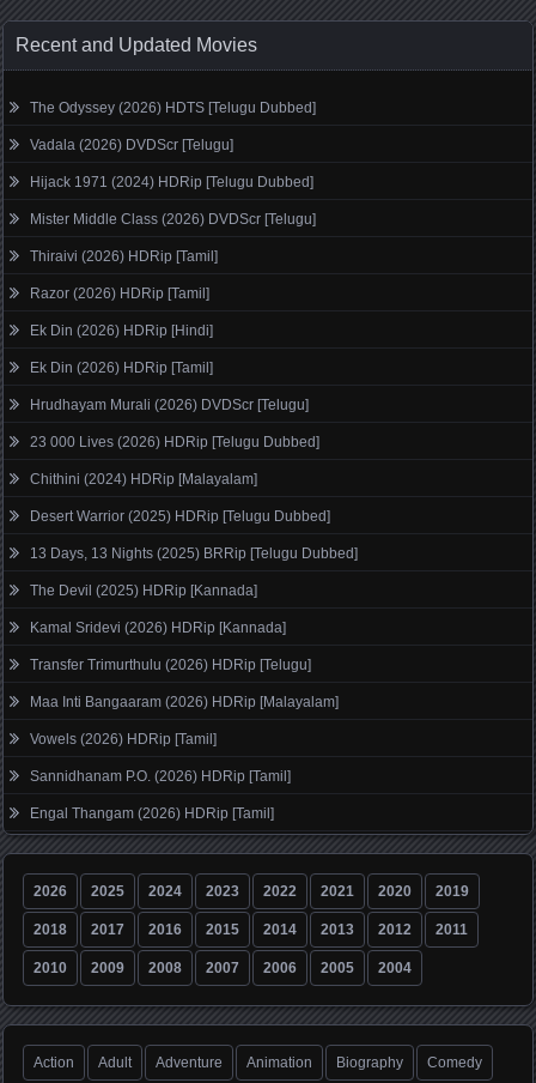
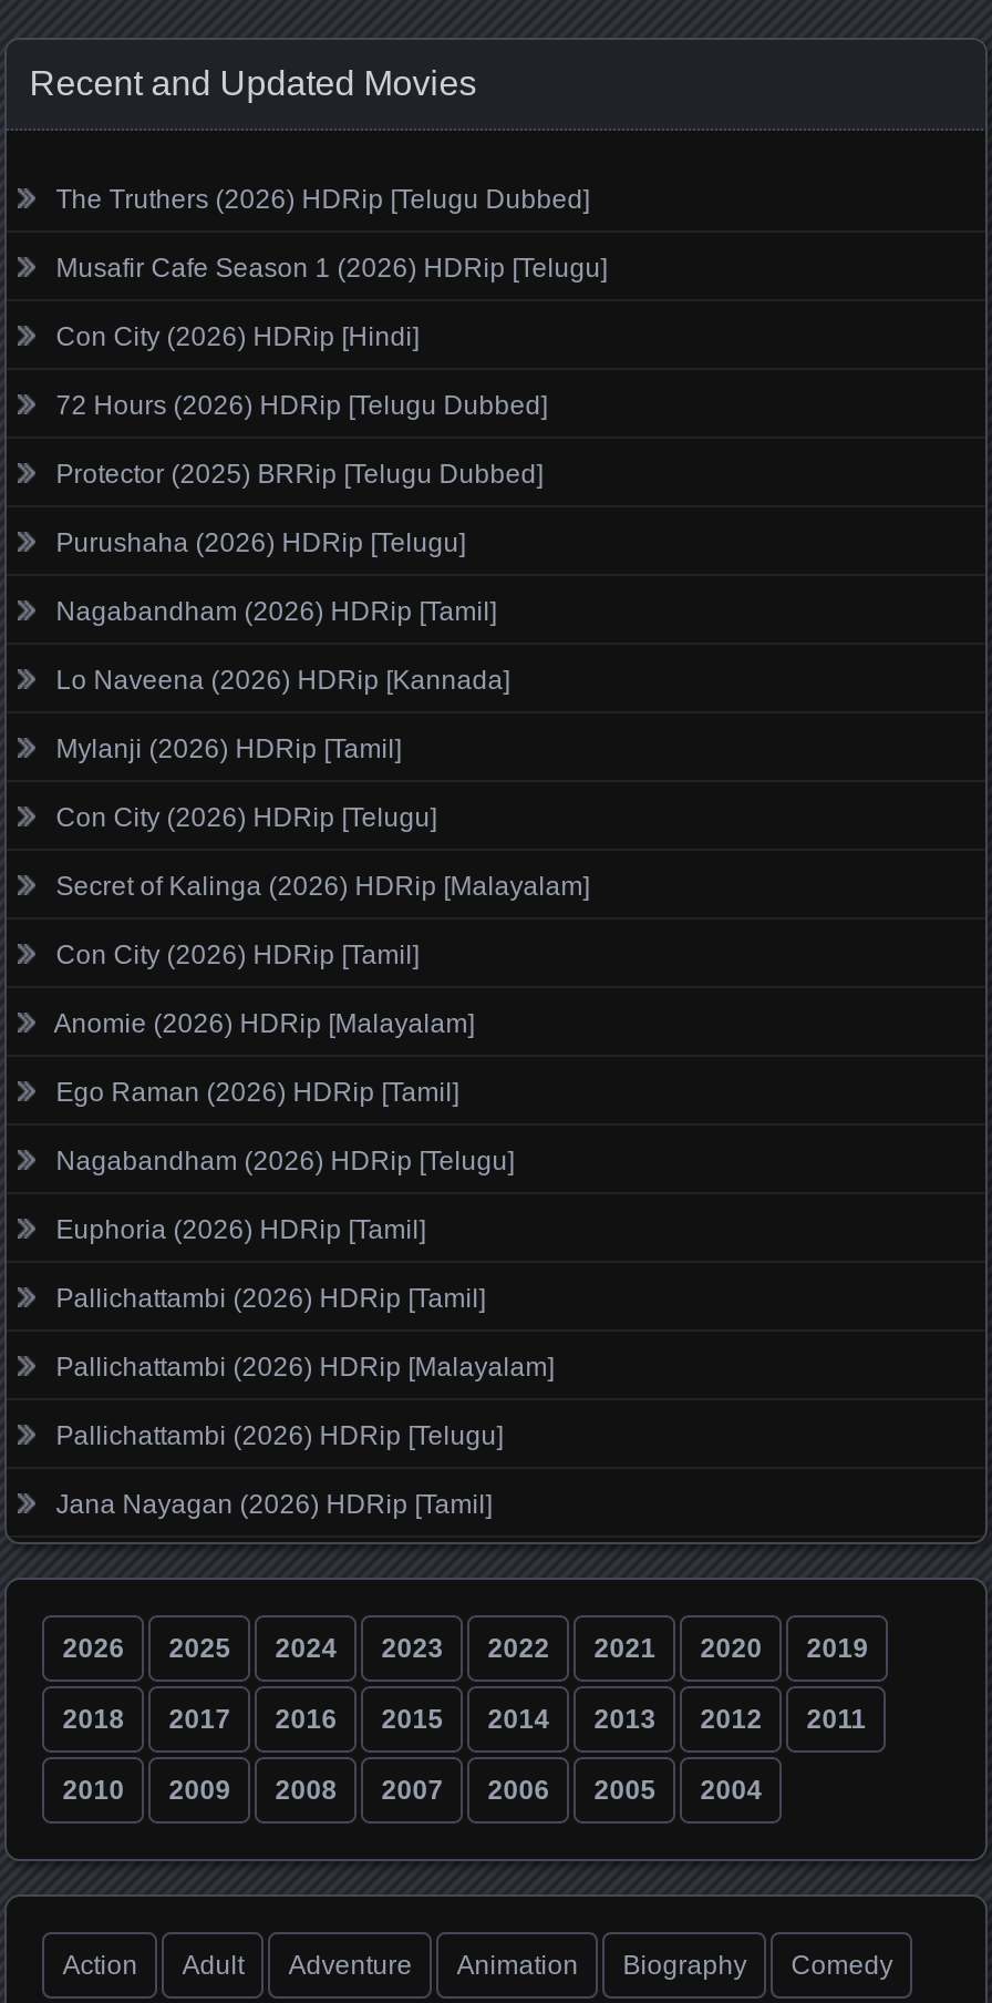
[30,99,316,116] The Odyssey (2026) HDTS [Telugu Dubbed] -> [56,183,589,214] The Truthers (2026) HDRip [Telugu Dubbed]
[30,136,234,153] Vadala (2026) DVDScr [Telugu] -> [56,252,607,283] Musafir Cafe Season 1 (2026) HDRip [Telugu]
[30,173,314,190] Hijack 1971 (2024) HDRip [Telugu Dubbed] -> [56,321,419,352] Con City (2026) HDRip [Hindi]
[30,210,316,227] Mister Middle Class (2026) DVDScr [Telugu] -> [56,389,547,420] 72 Hours (2026) HDRip [Telugu Dubbed]
[30,248,218,264] Thiraivi (2026) HDRip [Tamil] -> [56,458,543,489] Protector (2025) BRRip [Telugu Dubbed]
[30,285,210,302] Razor (2026) HDRip [Tamil] -> [56,527,465,558] Purushaha (2026) HDRip [Telugu]
[30,322,213,339] Ek Din (2026) HDRip [Hindi] -> [56,595,496,626] Nagabandham (2026) HDRip [Tamil]
[30,359,213,376] Ek Din (2026) HDRip [Tamil] -> [56,664,510,695] Lo Naveena (2026) HDRip [Kannada]
[30,396,309,413] Hrudhayam Murali (2026) DVDScr [Telugu] -> [56,733,401,764] Mylanji (2026) HDRip [Tamil]
[30,433,320,450] 23 000 Lives (2026) HDRip [Telugu Dubbed] -> [56,801,437,832] Con City (2026) HDRip [Telugu]
[30,470,257,487] Chithini (2024) HDRip [Malayalam] -> [56,870,589,901] Secret of Kalinga (2026) HDRip [Malayalam]
[30,508,330,524] Desert Warrior (2025) HDRip [Telugu Dubbed] -> [56,939,419,970] Con City (2026) HDRip [Tamil]
[30,545,358,562] 13 Days, 13 Nights (2025) BRRip [Telugu Dubbed] -> [54,1007,474,1039] Anomie (2026) HDRip [Malayalam]
[30,582,257,599] The Devil (2025) HDRip [Kannada] -> [56,1076,459,1107] Ego Raman (2026) HDRip [Tamil]
[30,619,286,636] Kamal Sridevi (2026) HDRip [Kannada] -> [56,1145,514,1176] Nagabandham (2026) HDRip [Telugu]
[30,656,311,673] Transfer Trimurthulu (2026) HDRip [Telugu] -> [56,1214,426,1245] Euphoria (2026) HDRip [Tamil]
[30,693,339,710] Maa Inti Bangaaram (2026) HDRip [Malayalam] -> [56,1282,485,1313] Pallichattambi (2026) HDRip [Tamil]
[30,730,217,747] Vowels (2026) HDRip [Tamil] -> [56,1351,554,1382] Pallichattambi (2026) HDRip [Malayalam]
[30,768,291,784] Sannidhanam P.O. (2026) HDRip [Tamil] -> [56,1420,503,1451] Pallichattambi (2026) HDRip [Telugu]
[30,805,274,821] Engal Thangam (2026) HDRip [Tamil] -> [56,1488,492,1519] Jana Nayagan (2026) HDRip [Tamil]

